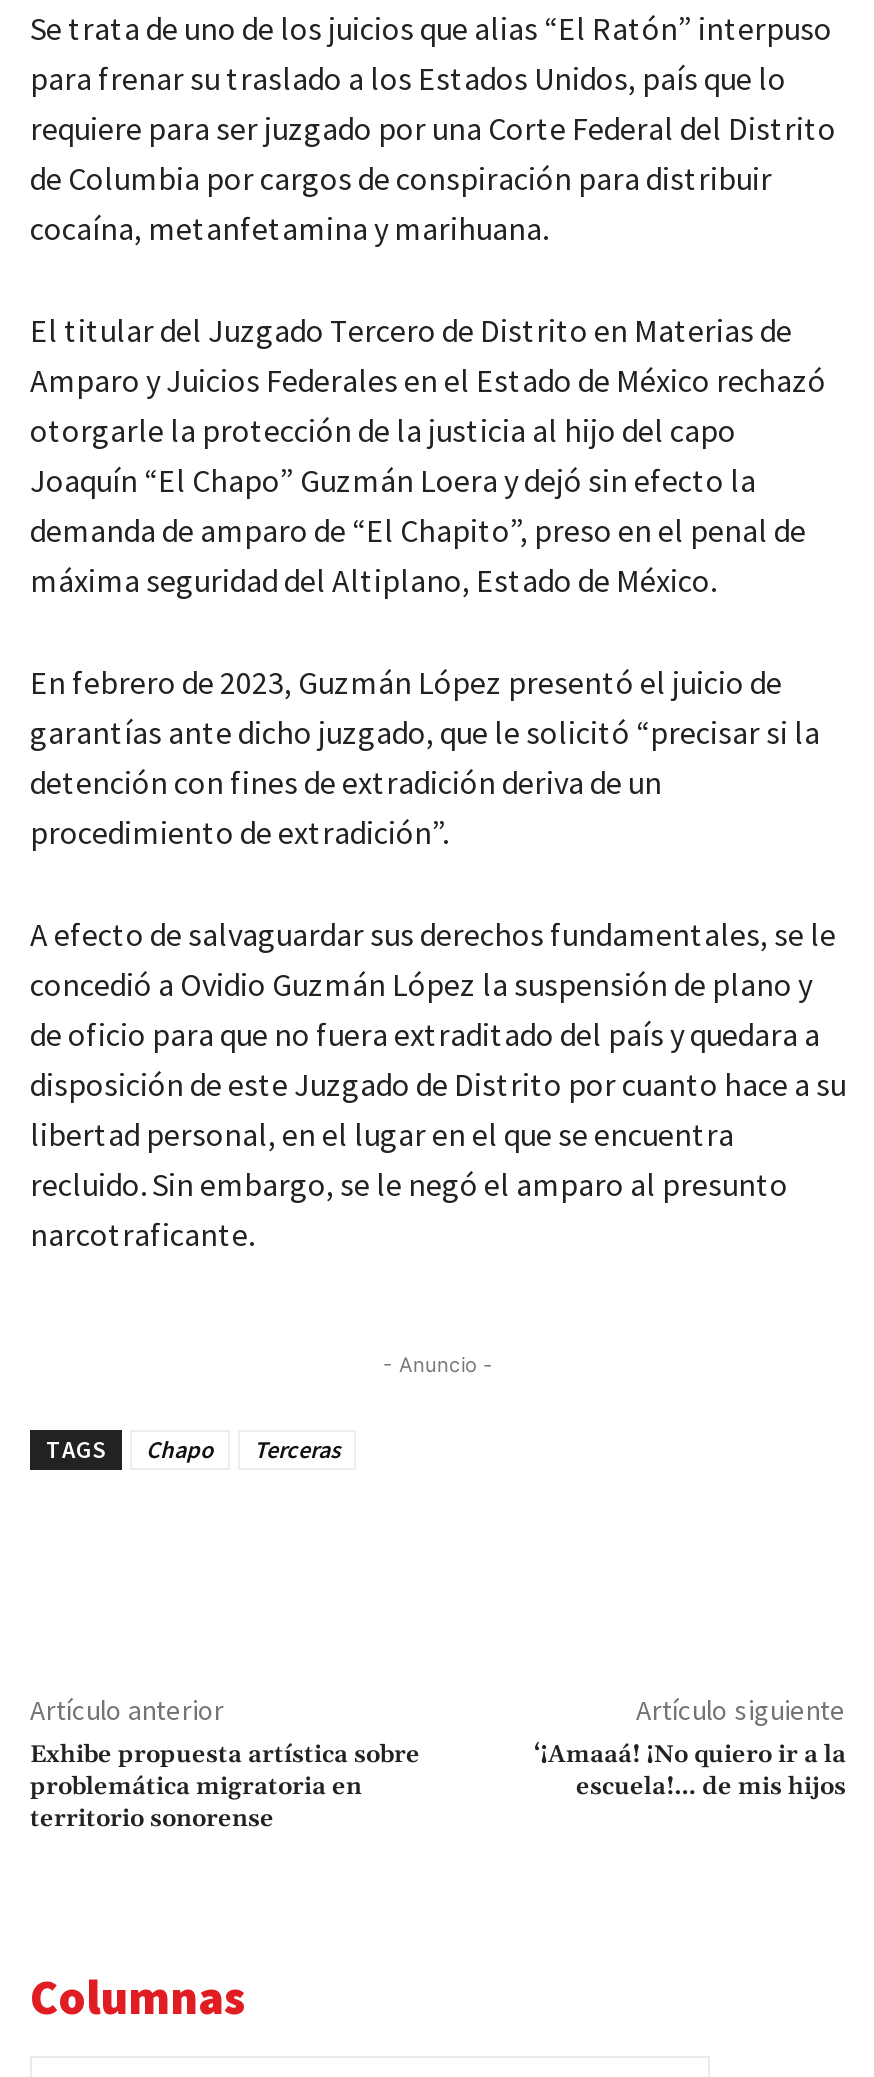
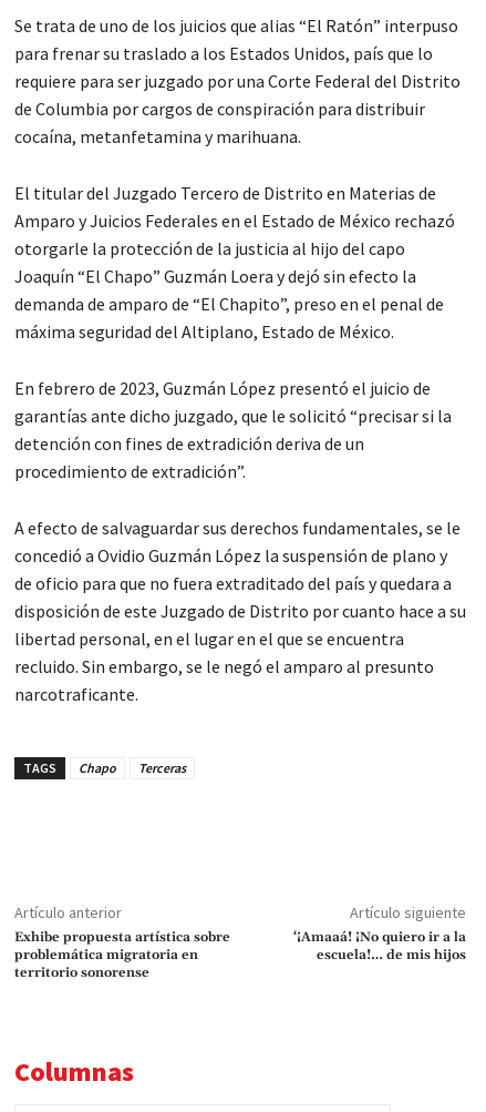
[383,1352,493,1376] - Anuncio - -> none

